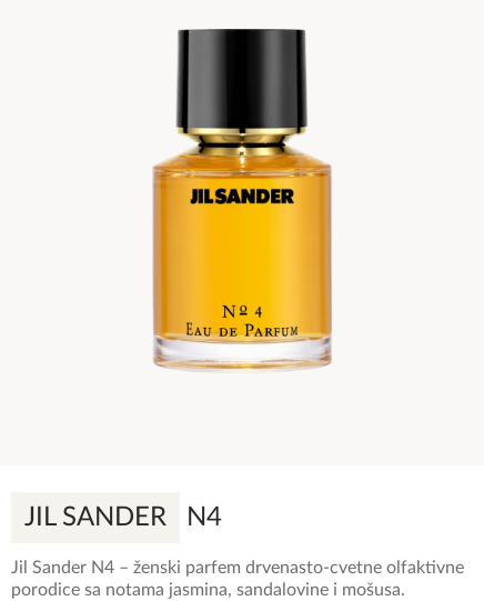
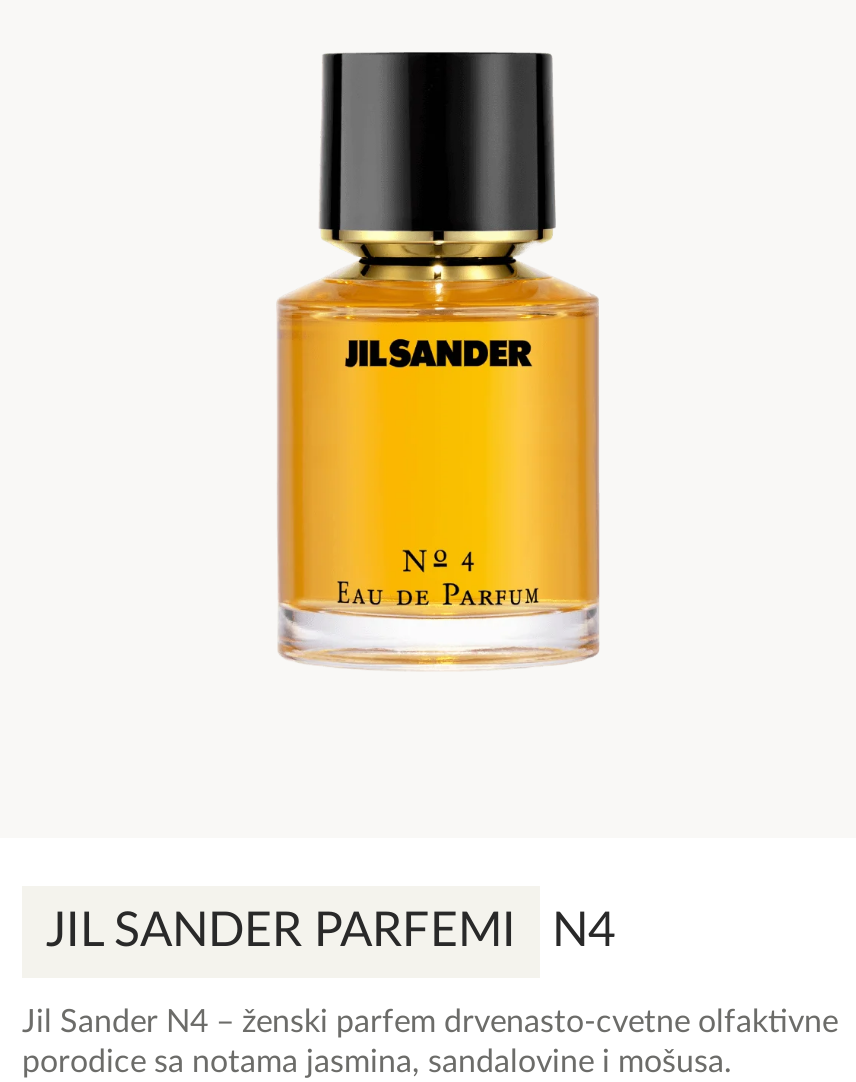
[24,505,222,531] JIL SANDER N4 -> [46,908,616,956] JIL SANDER PARFEMI N4

